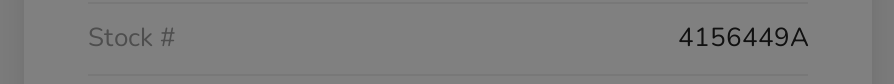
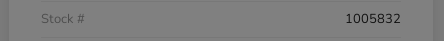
[678,20,808,56] 4156449A -> [345,10,401,28] 1005832

